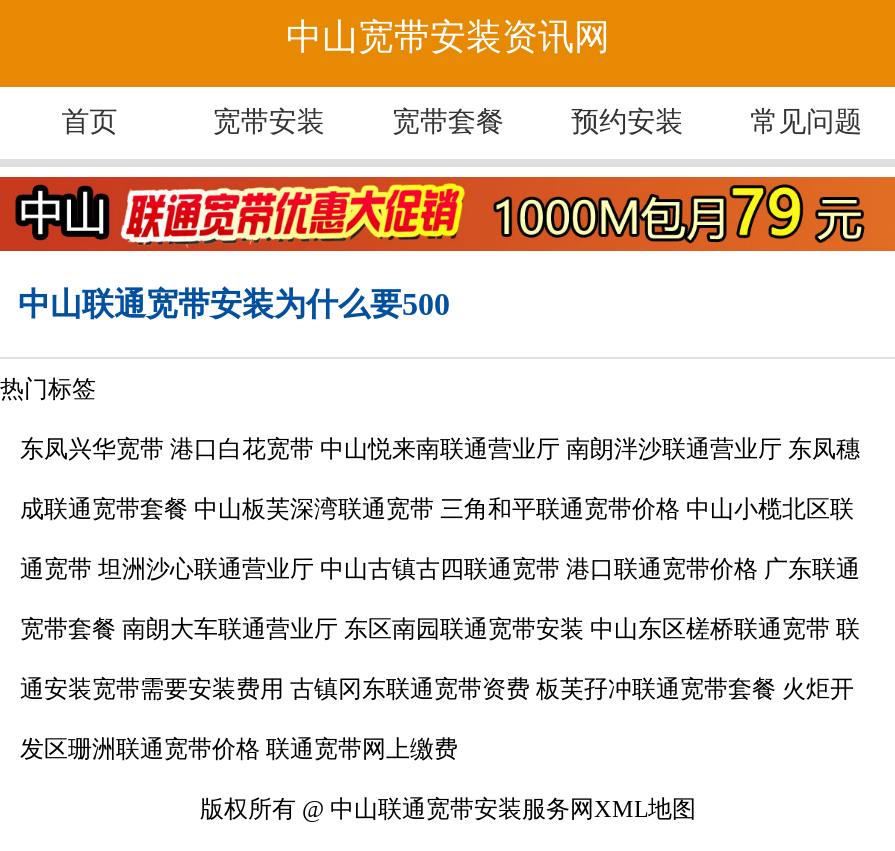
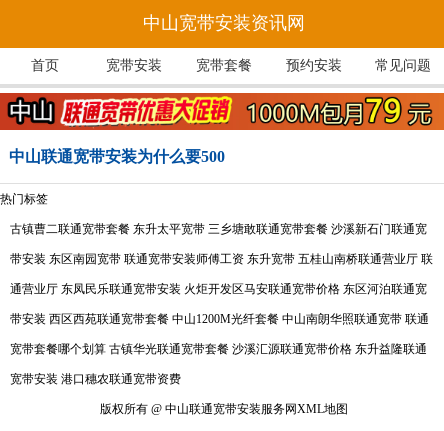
[20,436,860,464] 东凤兴华宽带 港口白花宽带 中山悦来南联通营业厅 南朗泮沙联通营业厅 东凤穗 -> [10,222,427,236] 古镇曹二联通宽带套餐 东升太平宽带 三乡塘敢联通宽带套餐 沙溪新石门联通宽
[20,496,854,524] 成联通宽带套餐 中山板芙深湾联通宽带 三角和平联通宽带价格 中山小榄北区联 -> [10,252,433,266] 带安装 东区南园宽带 联通宽带安装师傅工资 东升宽带 五桂山南桥联通营业厅 联
[20,556,860,584] 通宽带 坦洲沙心联通营业厅 中山古镇古四联通宽带 港口联通宽带价格 广东联通 -> [10,282,427,296] 通营业厅 东凤民乐联通宽带安装 火炬开发区马安联通宽带价格 东区河泊联通宽
[20,616,860,644] 宽带套餐 南朗大车联通营业厅 东区南园联通宽带安装 中山东区槎桥联通宽带 联 -> [10,312,429,326] 带安装 西区西苑联通宽带套餐 中山1200M光纤套餐 中山南朗华照联通宽带 联通
[20,676,854,704] 通安装宽带需要安装费用 古镇冈东联通宽带资费 板芙孖冲联通宽带套餐 火炬开 -> [10,342,427,356] 宽带套餐哪个划算 古镇华光联通宽带套餐 沙溪汇源联通宽带价格 东升益隆联通
[20,736,458,764] 发区珊洲联通宽带价格 联通宽带网上缴费 -> [10,372,181,386] 宽带安装 港口穗农联通宽带资费

